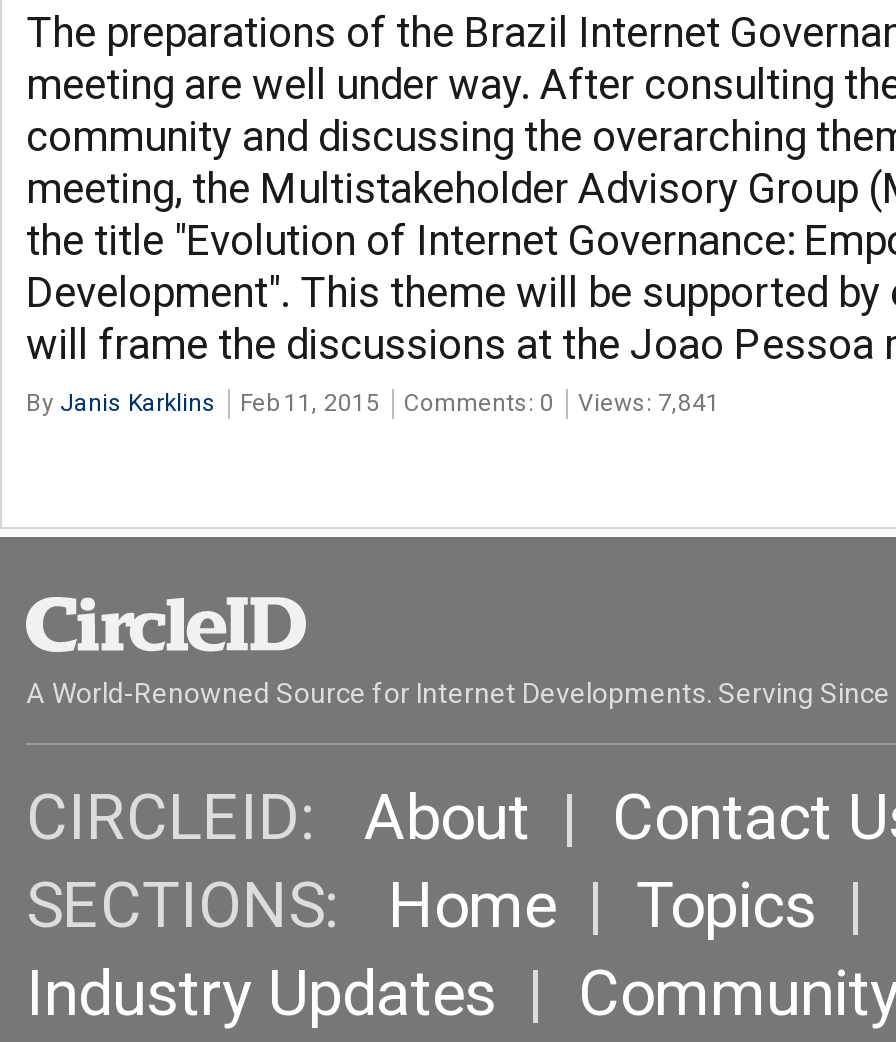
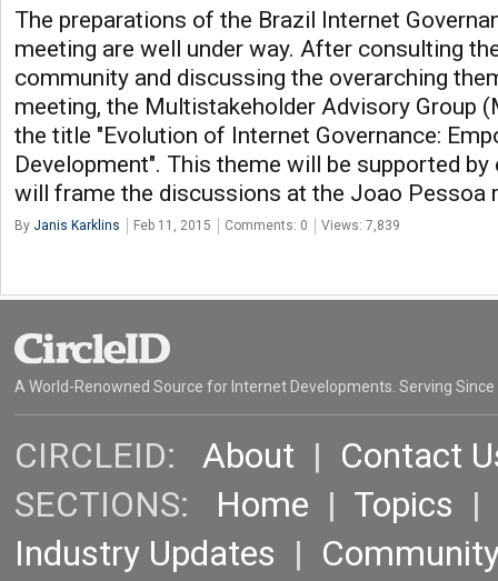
[26,389,720,417] By Janis Karklins Feb 11, 2015 Comments: 0 Views: 7,841 -> [14,218,400,233] By Janis Karklins Feb 11, 2015 Comments: 0 Views: 7,839

